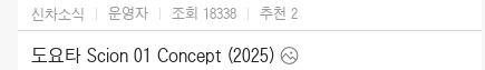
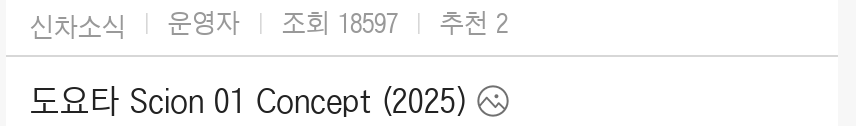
[31,3,298,24] 신차소식 운영자 조회 18338 추천 2 -> [30,6,508,43] 신차소식 운영자 조회 18597 추천 2

